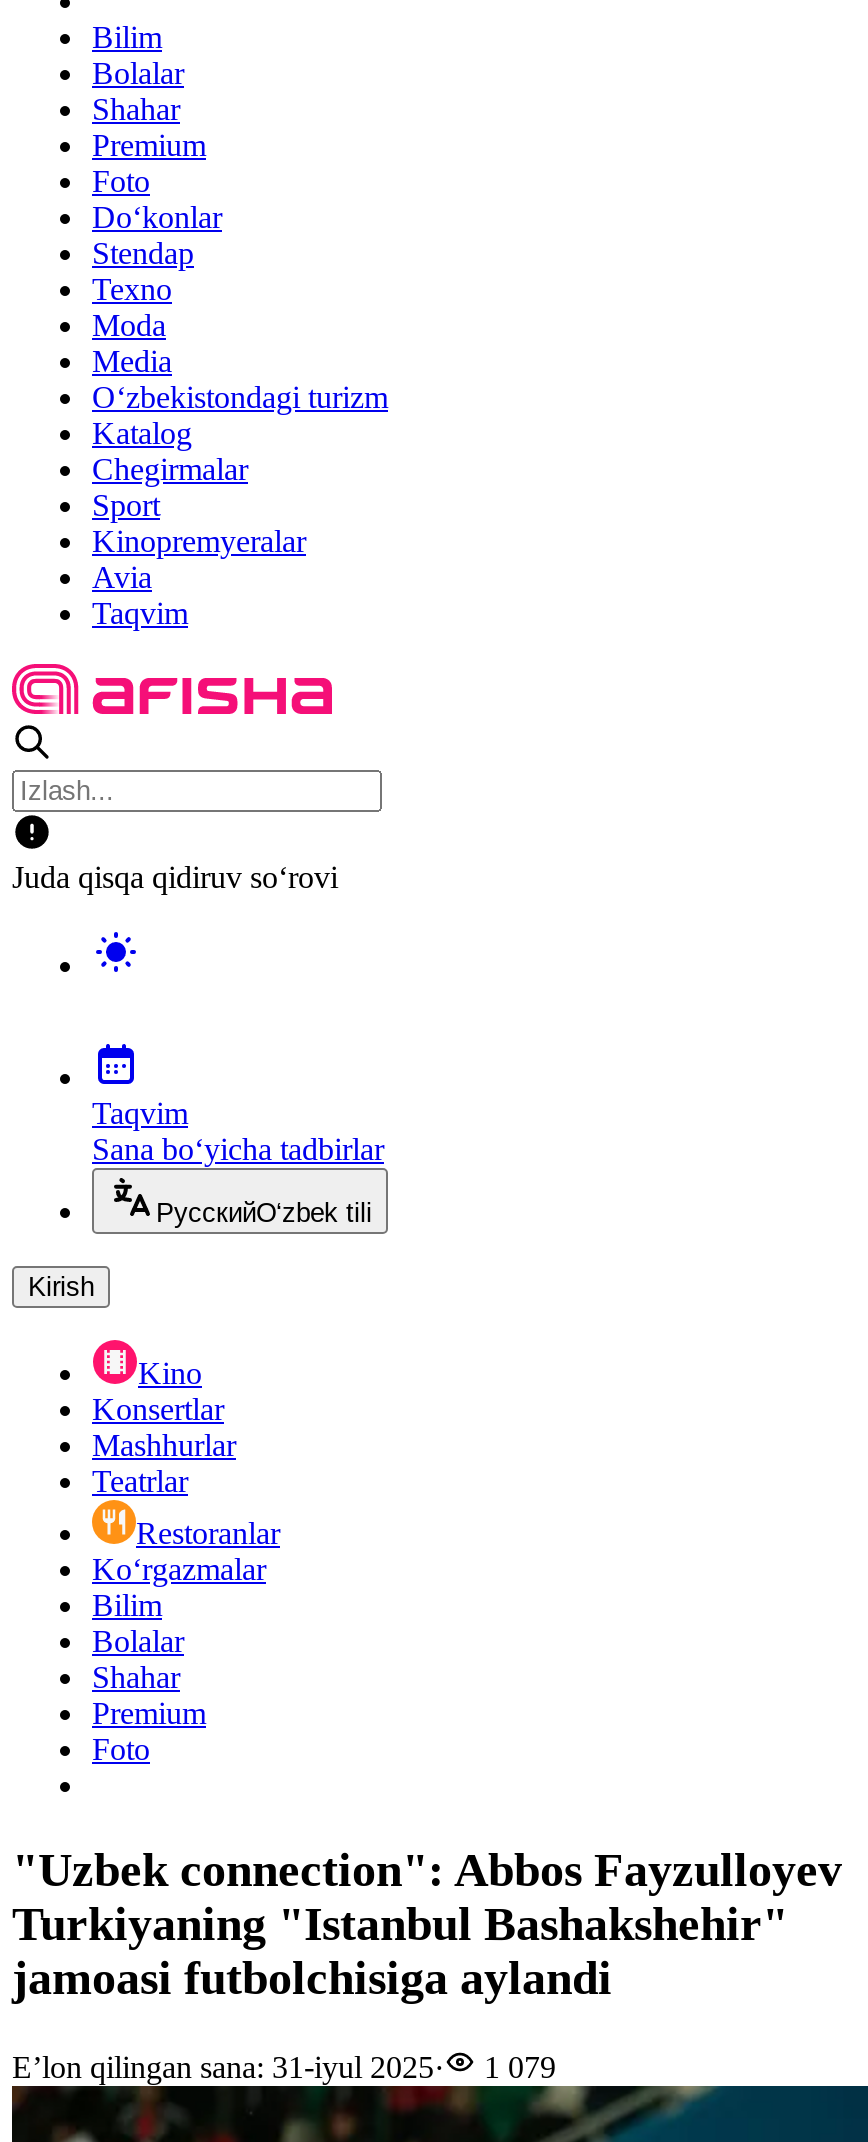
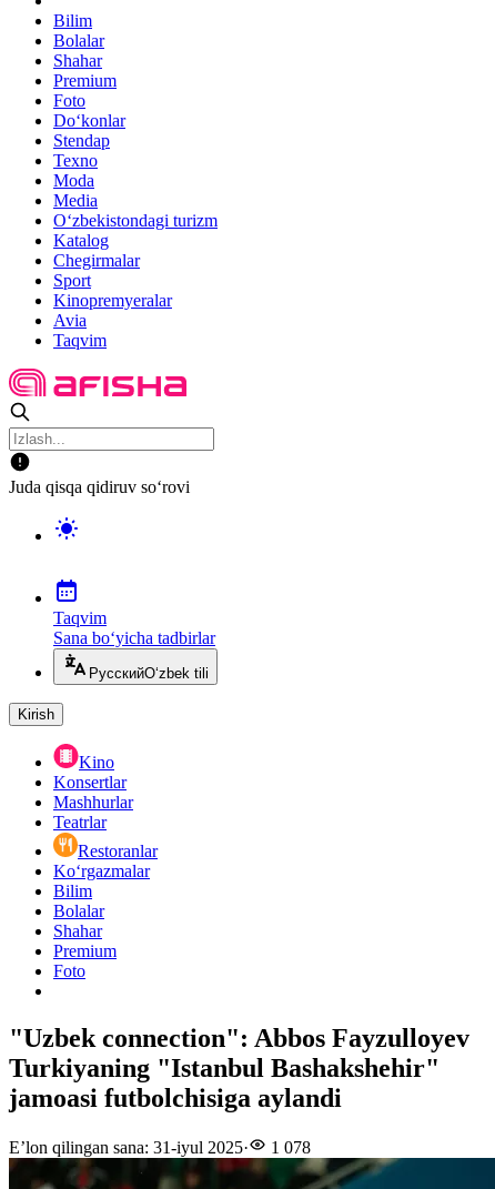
[12,2050,556,2084] E’lon qilingan sana: 31-iyul 2025· 1 079 -> [9,1138,311,1157] E’lon qilingan sana: 31-iyul 2025· 1 078

